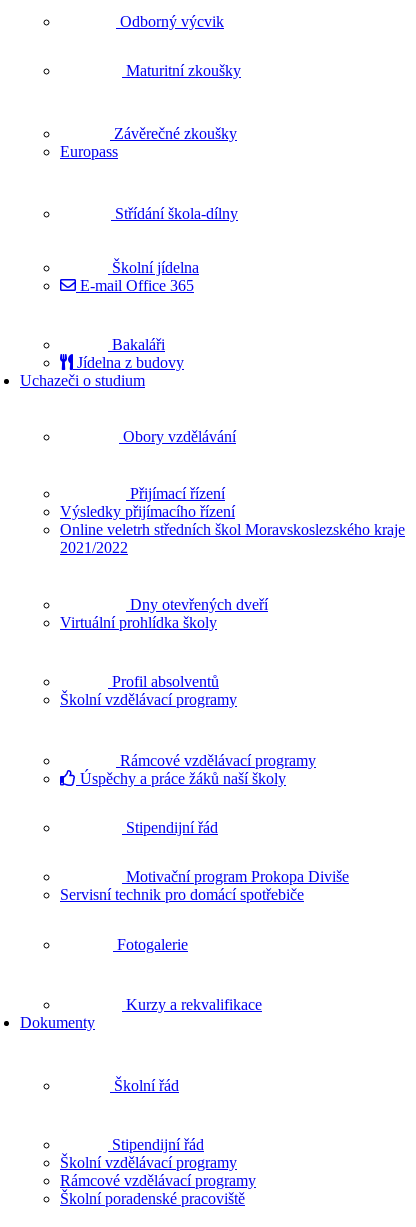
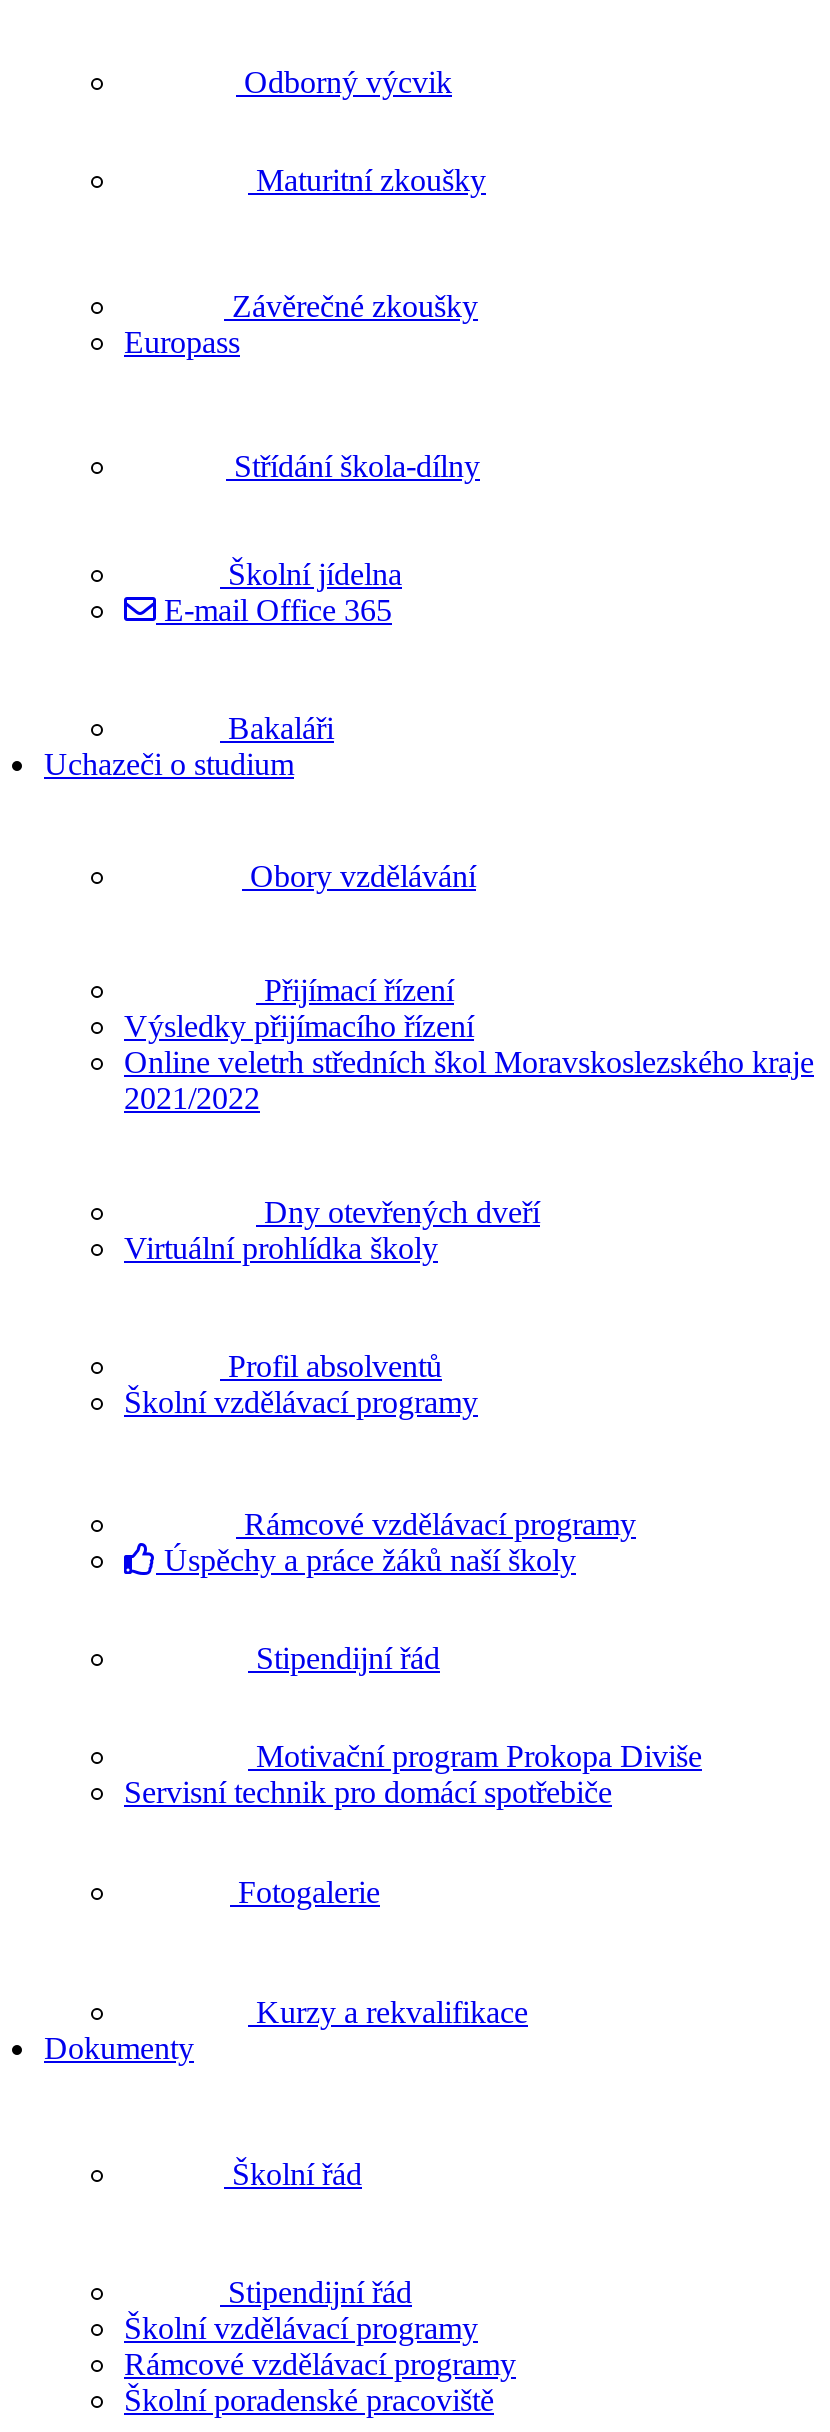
[77,354,184,371] Jídelna z budovy -> none

